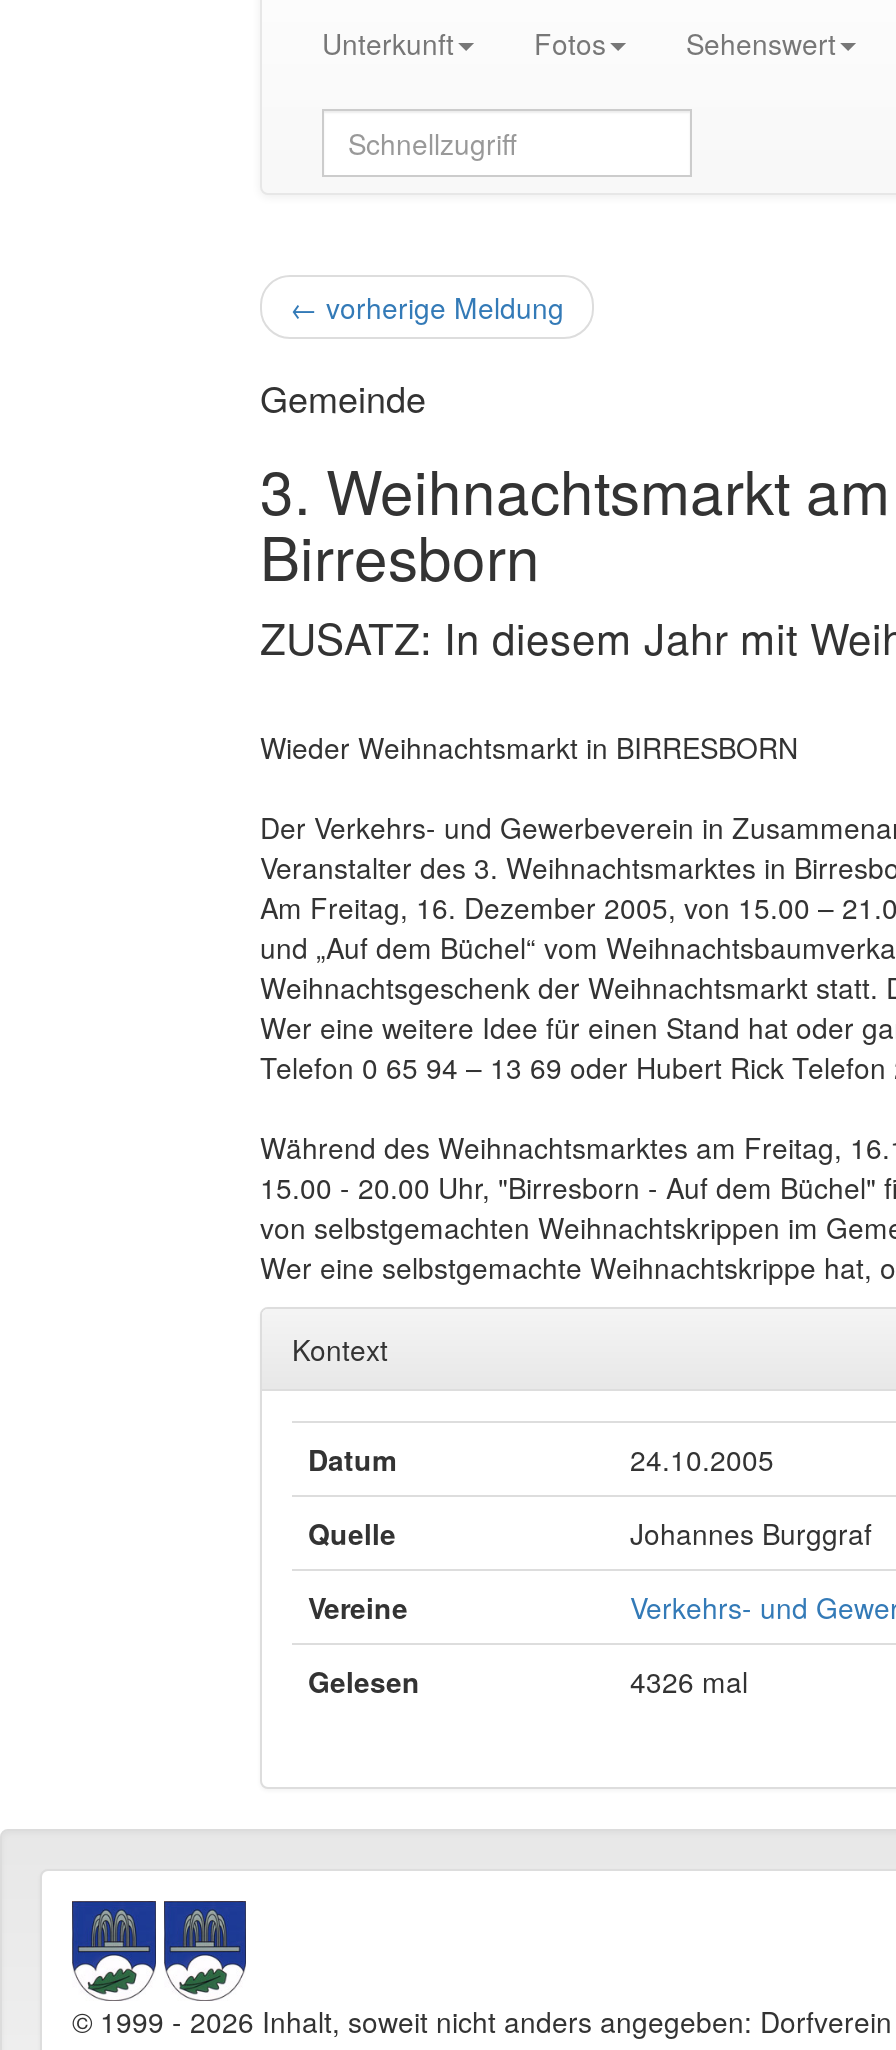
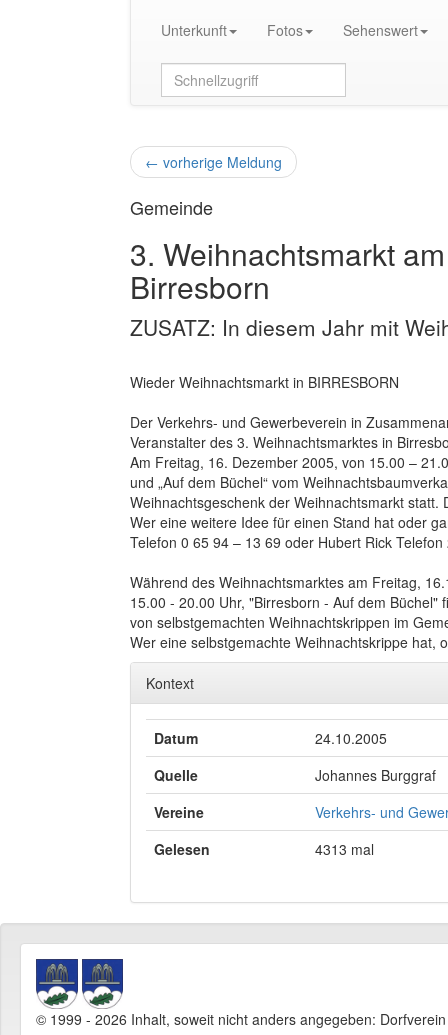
[630,1661,748,1701] 4326 mal -> [315,839,374,859] 4313 mal

